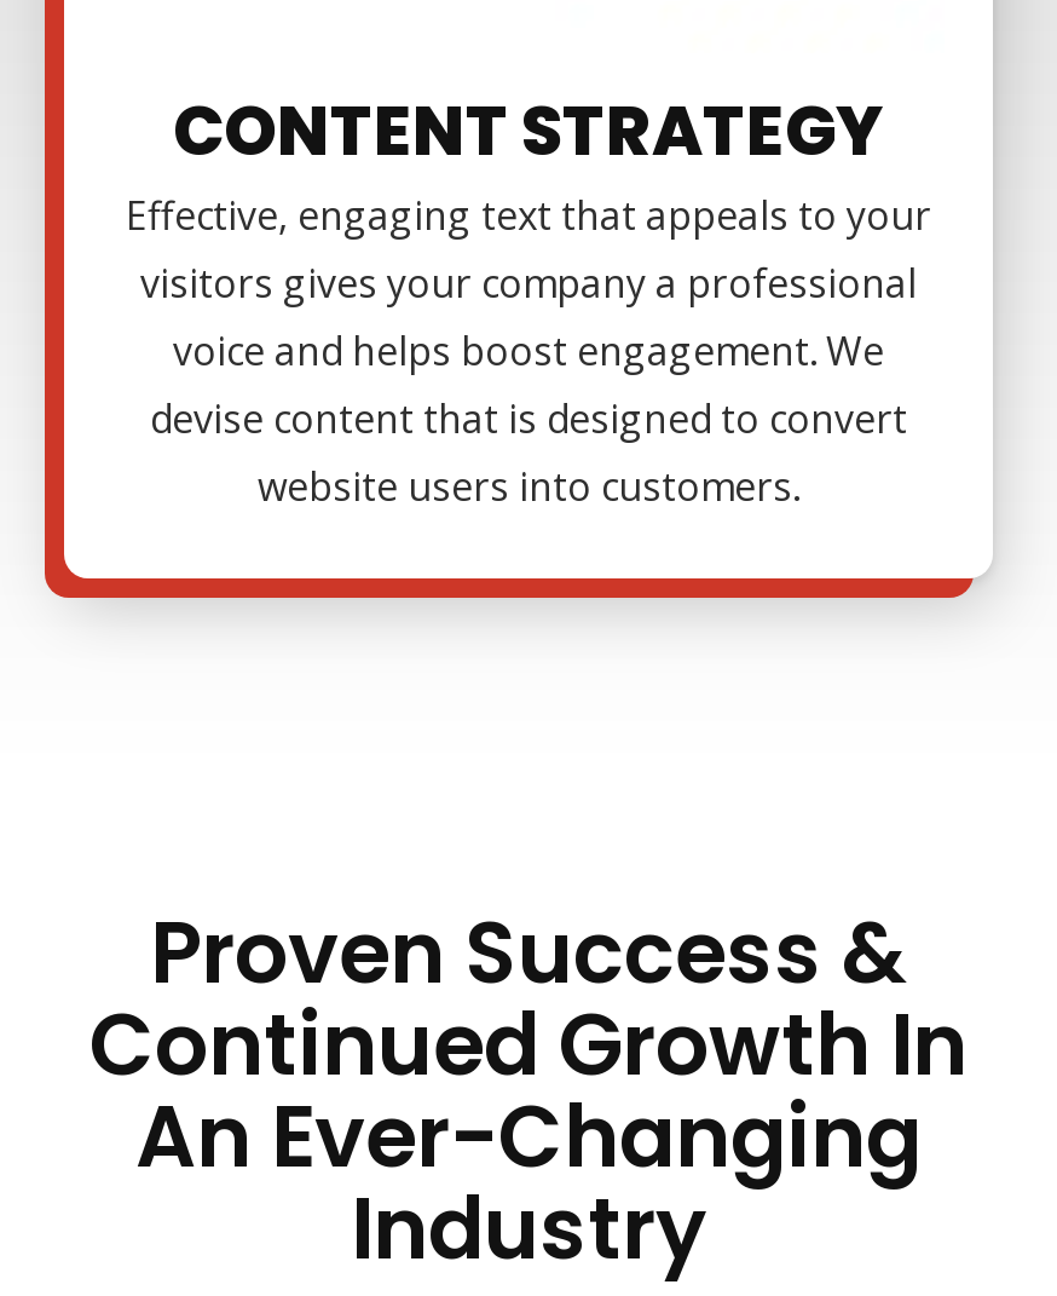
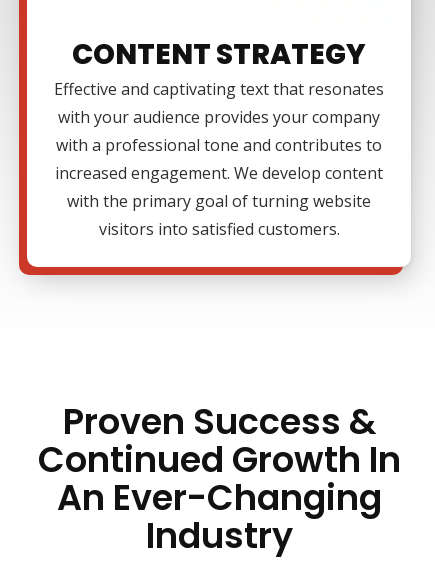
[126,189,931,513] Effective, engaging text that appeals to your | visitors gives your company a professional | voice and helps boost engagement. We | devise content that is designed to convert | website users into customers. -> [54,78,384,240] Effective and captivating text that resonates | with your audience provides your company | with a professional tone and contributes to | increased engagement. We develop content | with the primary goal of turning website | visitors into satisfied customers.

